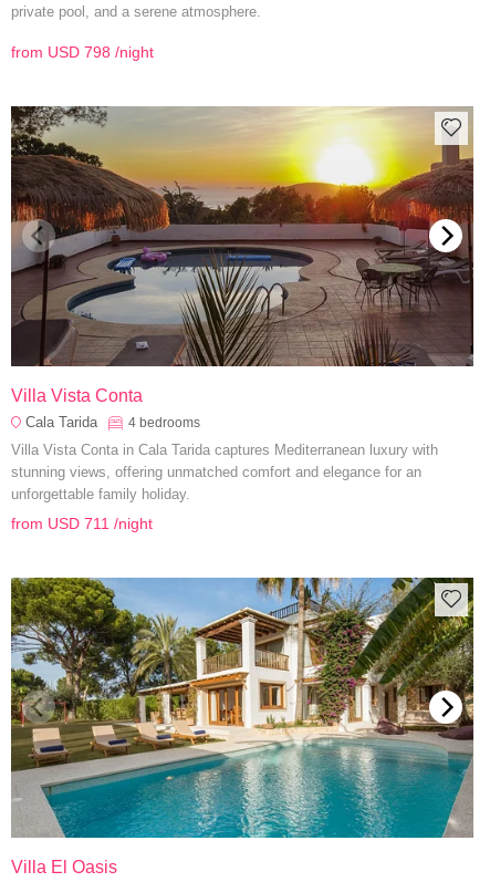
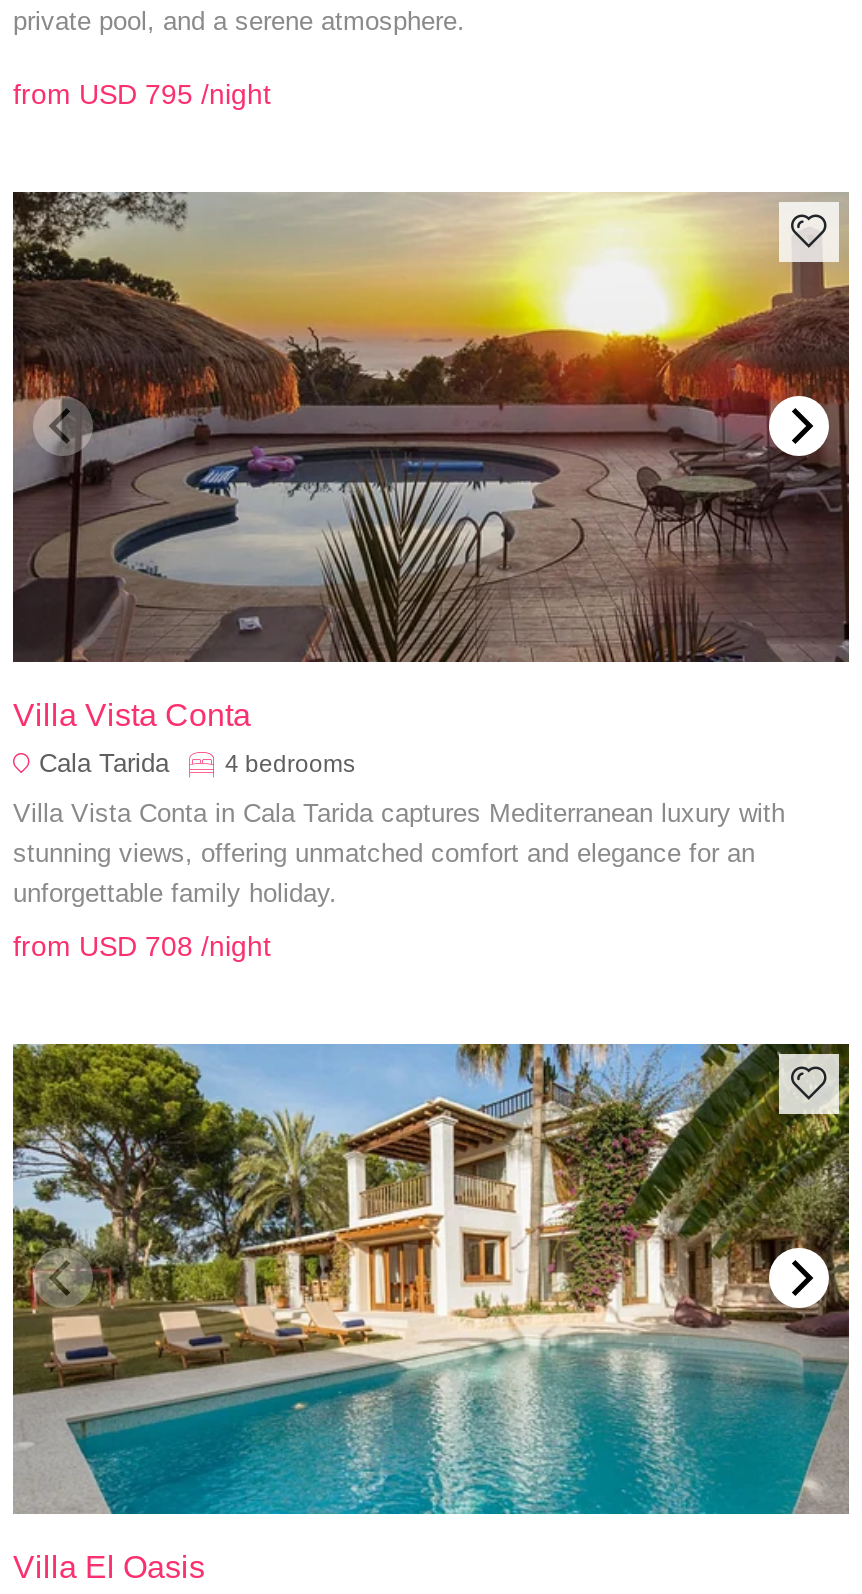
[11,43,154,61] from USD 798 /night -> [13,78,271,110] from USD 795 /night
[11,515,153,533] from USD 711 /night -> [13,931,271,963] from USD 708 /night

